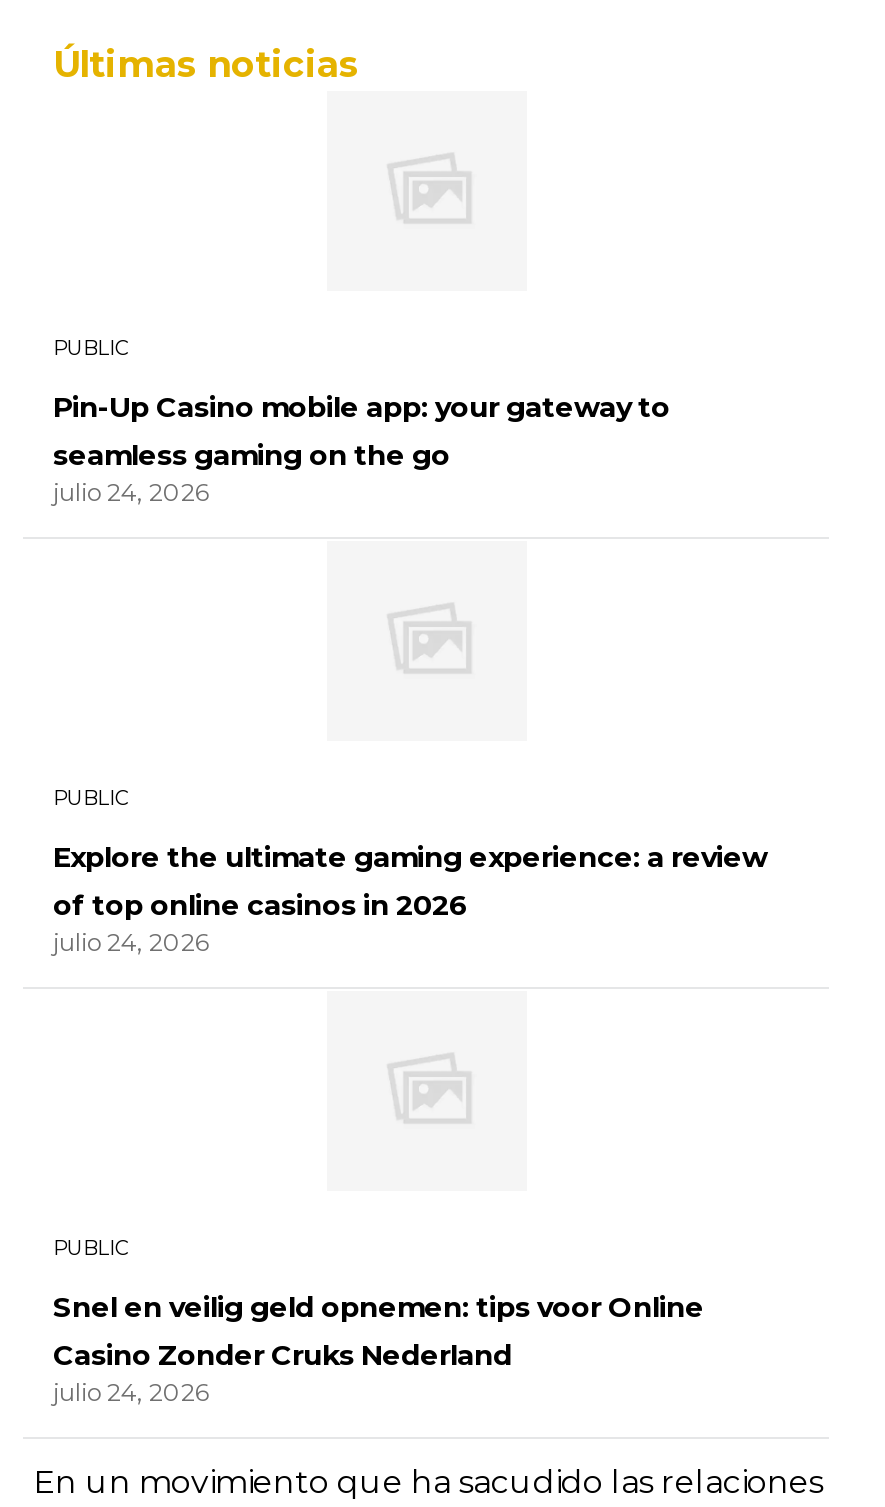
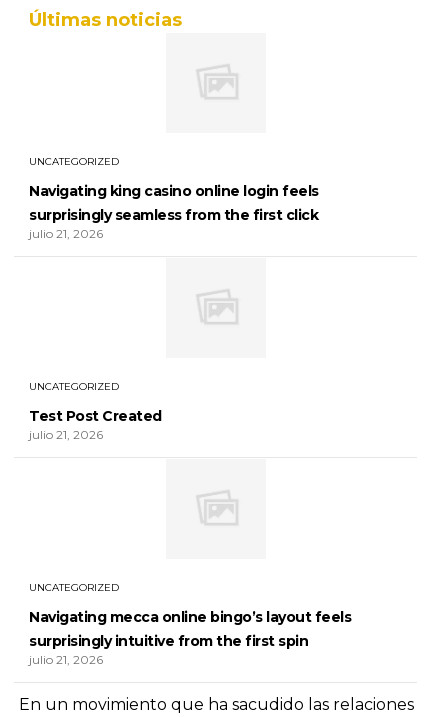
[53,334,129,360] PUBLIC -> [29,155,119,168] UNCATEGORIZED
[53,388,670,506] Pin-Up Casino mobile app: your gateway to | seamless gaming on the go | julio 24, 2026 -> [29,182,318,241] Navigating king casino online login feels | surprisingly seamless from the first click | julio 21, 2026
[53,784,129,810] PUBLIC -> [29,380,119,393] UNCATEGORIZED
[53,838,767,956] Explore the ultimate gaming experience: a review | of top online casinos in 2026 | julio 24, 2026 -> [29,407,161,442] Test Post Created | julio 21, 2026
[53,1234,129,1260] PUBLIC -> [29,581,119,594] UNCATEGORIZED
[53,1288,704,1406] Snel en veilig geld opnemen: tips voor Online | Casino Zonder Cruks Nederland | julio 24, 2026 -> [29,608,351,667] Navigating mecca online bingo’s layout feels | surprisingly intuitive from the first spin | julio 21, 2026

